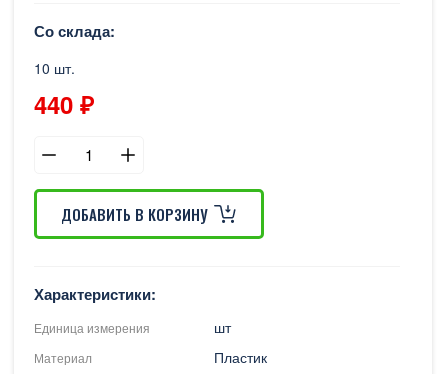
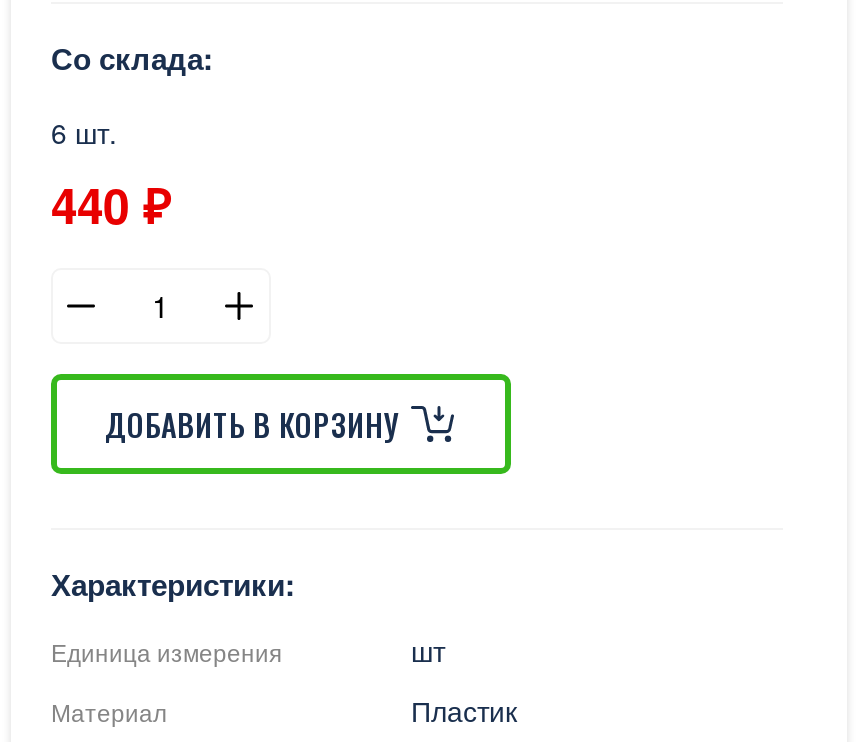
[34,58,75,78] 10 шт. -> [51,112,117,152] 6 шт.

